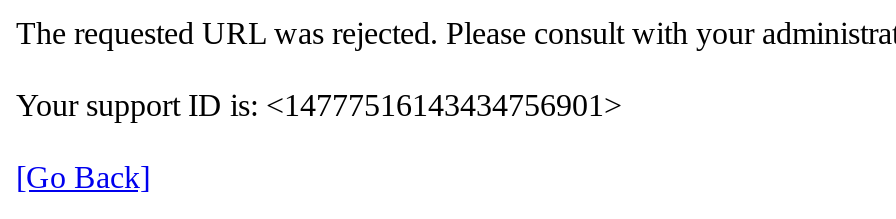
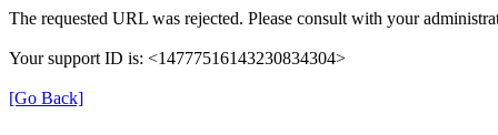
[16,88,622,122] Your support ID is: <14777516143434756901> -> [9,49,346,67] Your support ID is: <14777516143230834304>

